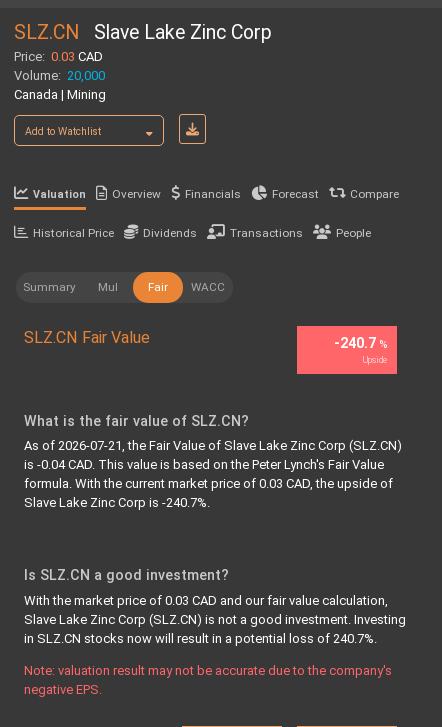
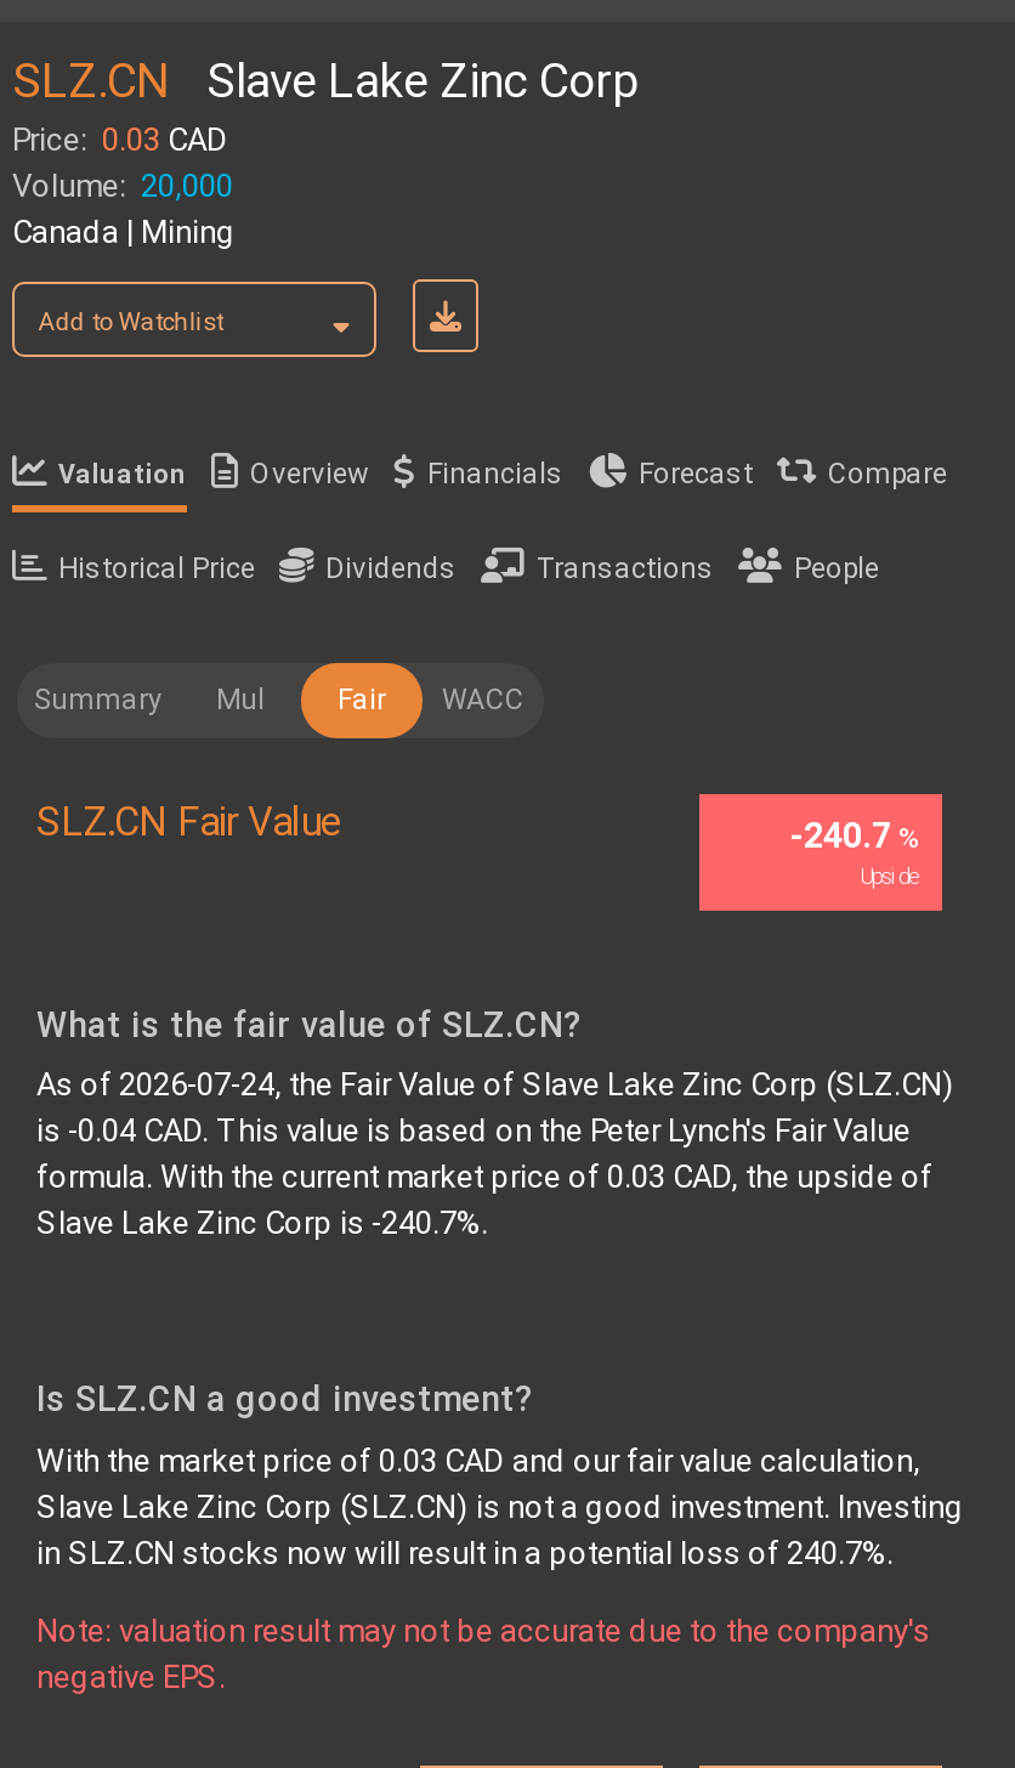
[24,438,402,453] As of 2026-07-21, the Fair Value of Slave Lake Zinc Corp (SLZ.CN) -> [36,1067,954,1104] As of 2026-07-24, the Fair Value of Slave Lake Zinc Corp (SLZ.CN)

